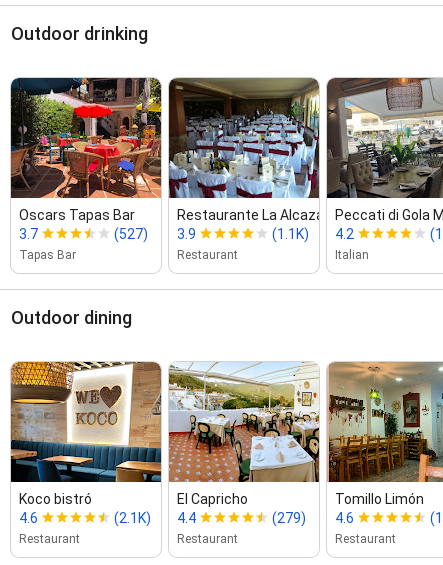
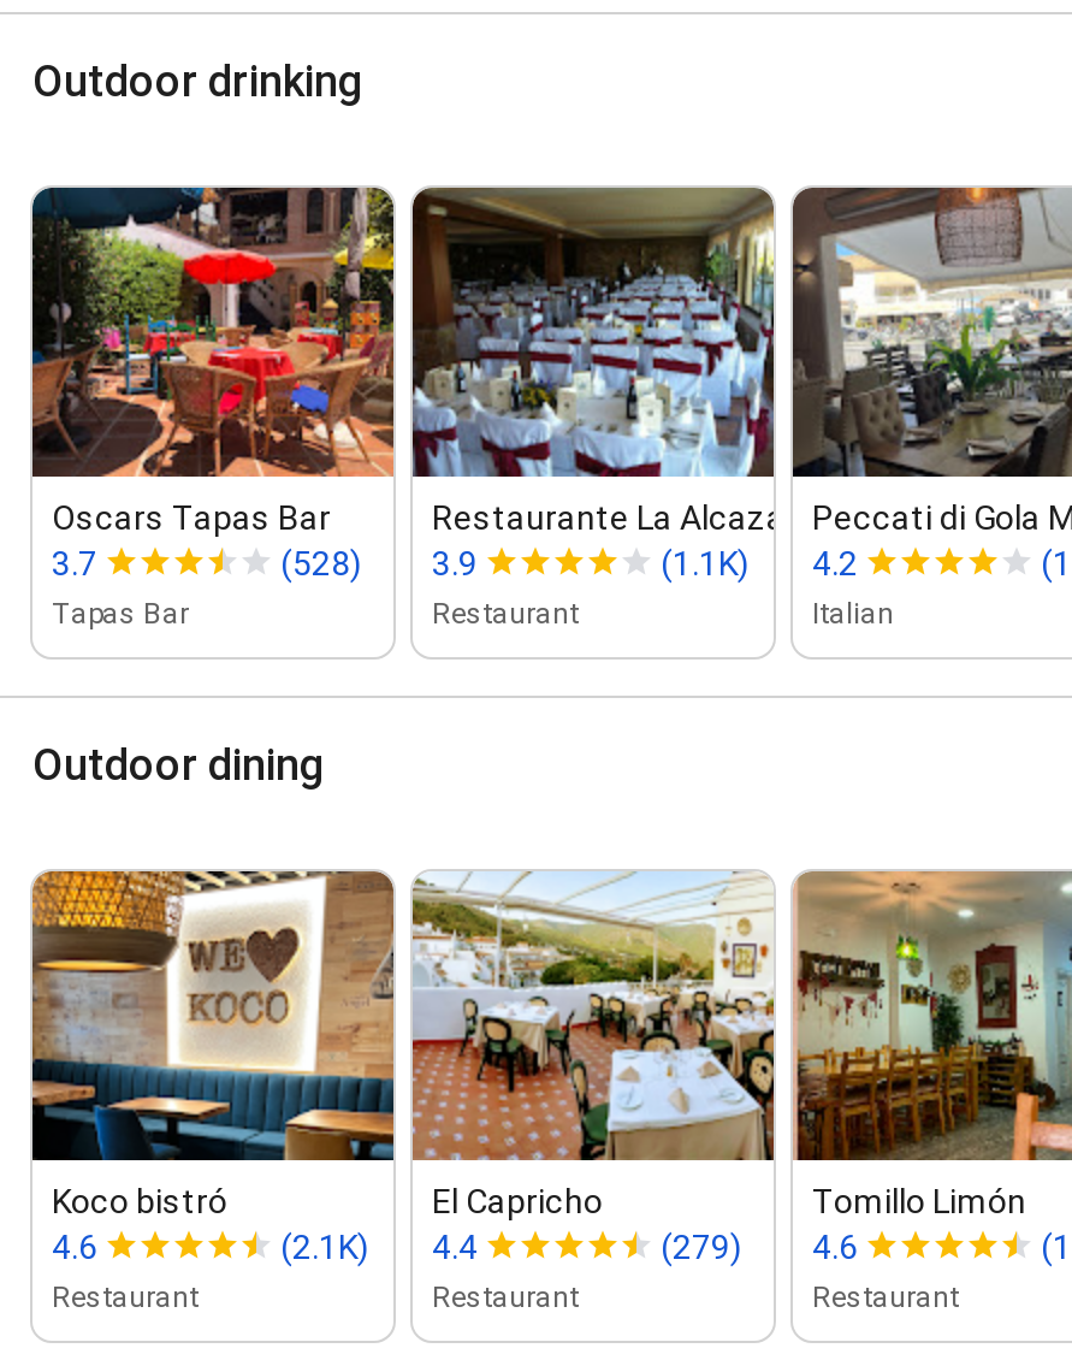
[114,226,196,242] (527) 3.9 -> [280,543,478,582] (528) 3.9

